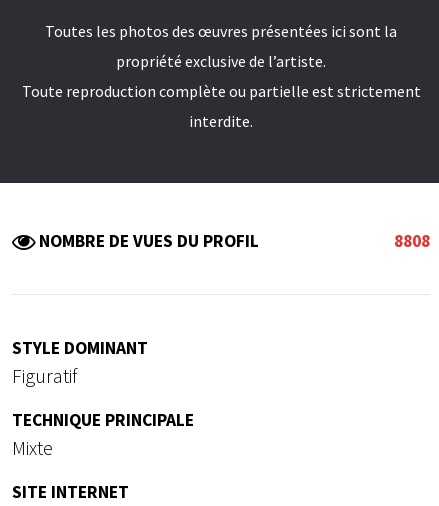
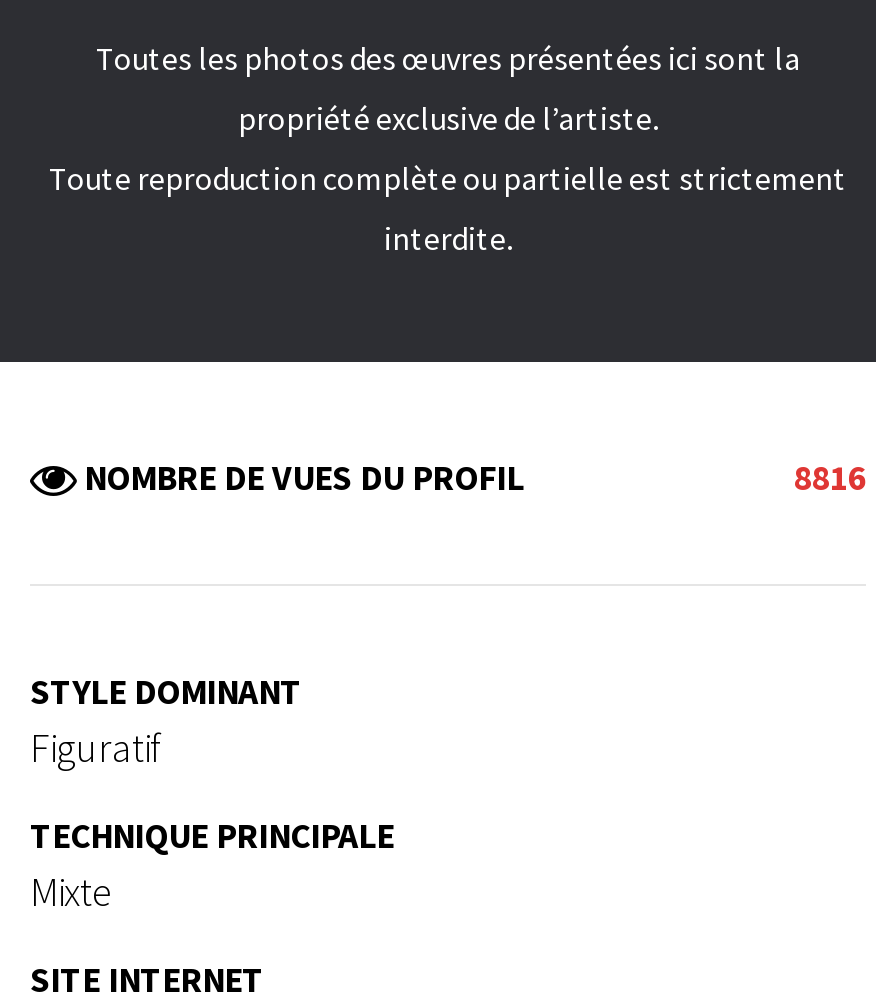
[394,230,430,252] 8808 -> [794,456,866,500] 8816

